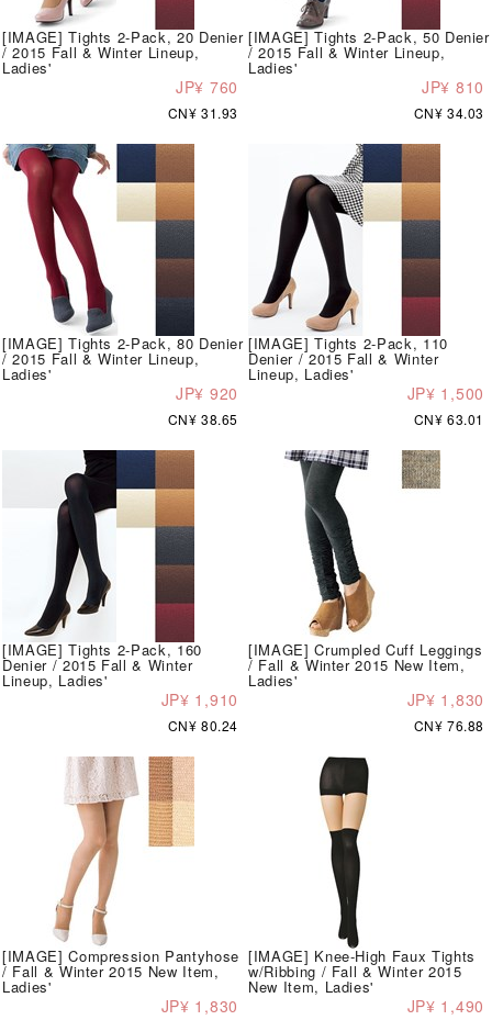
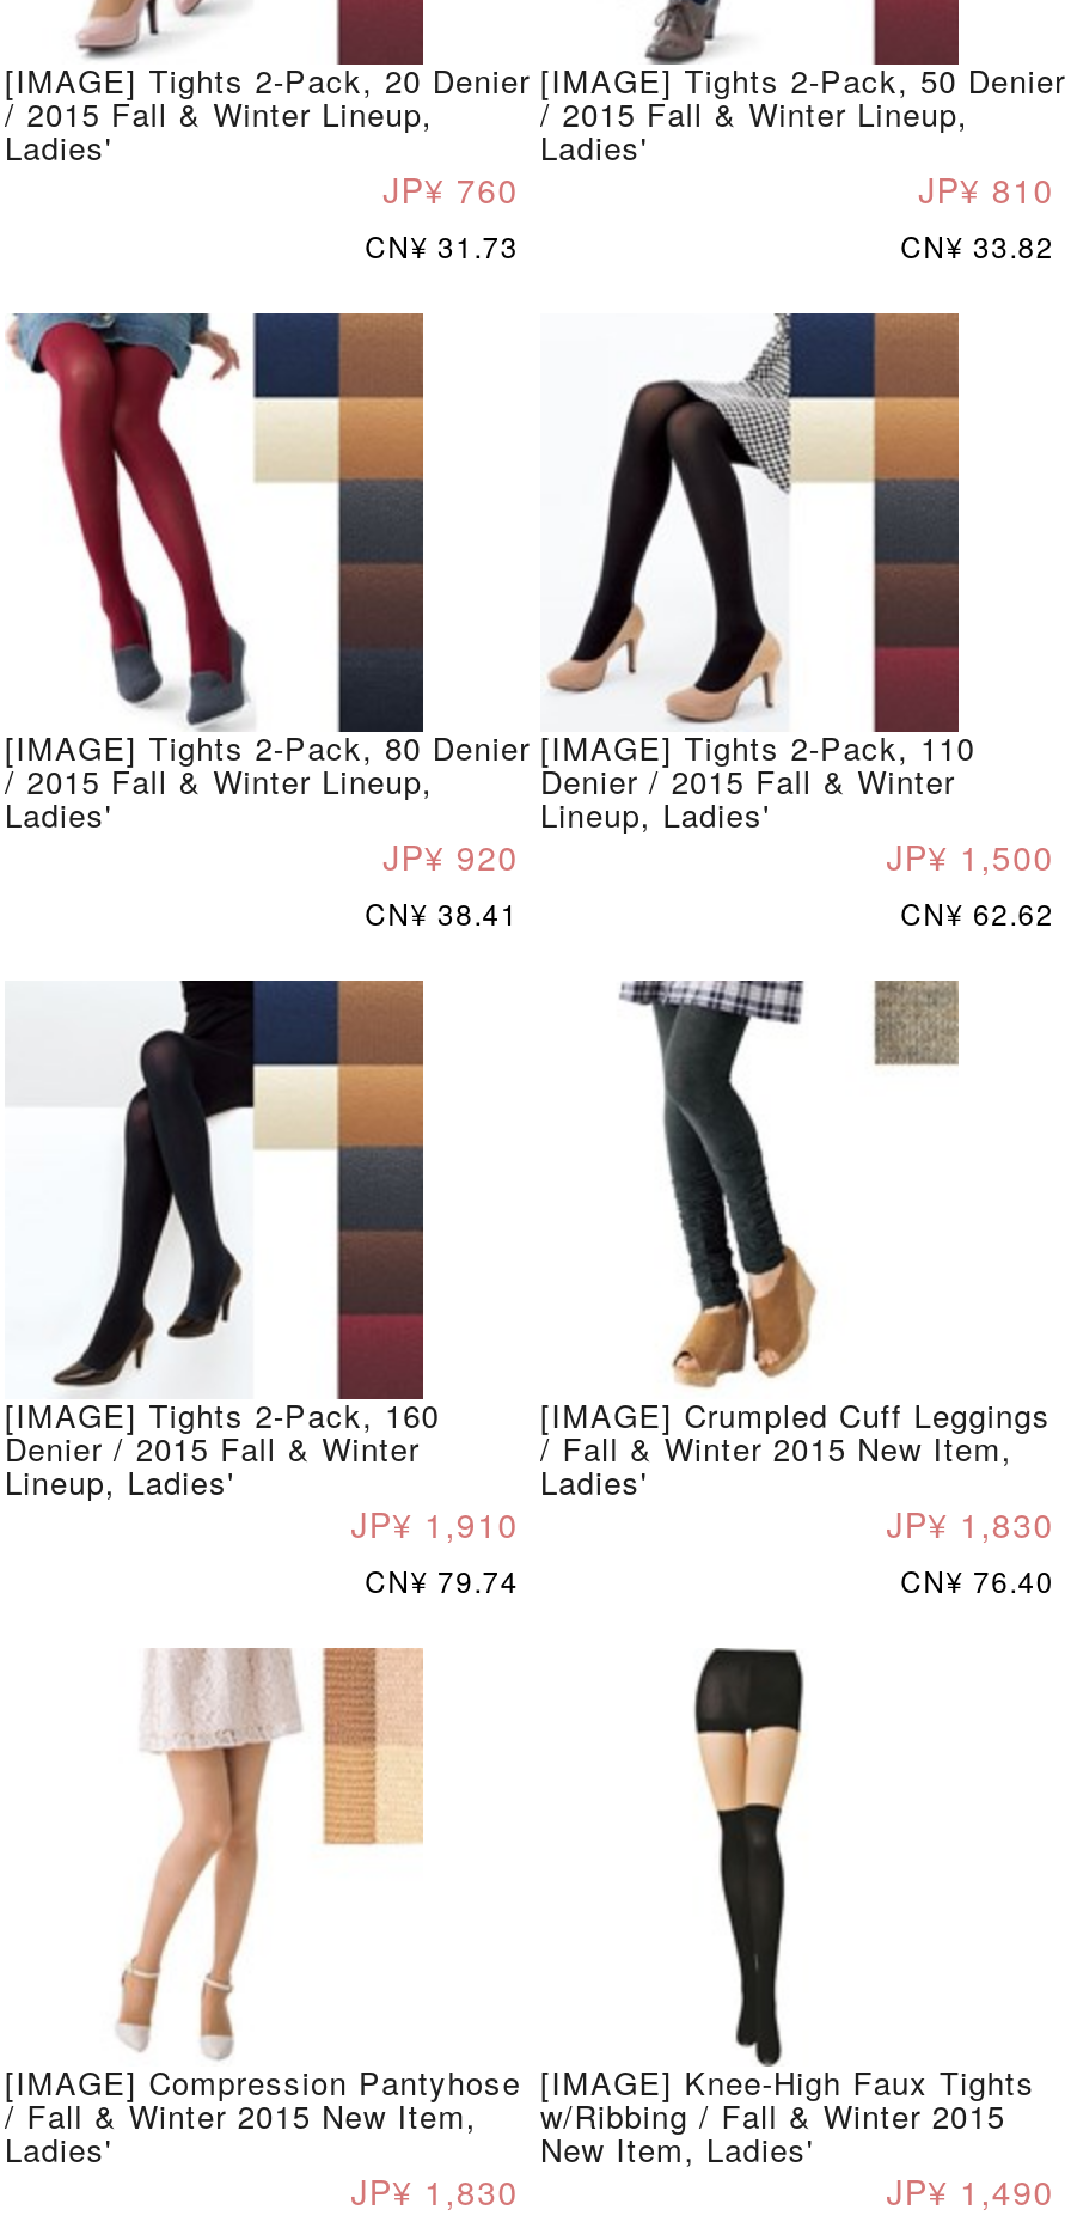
[168,103,238,122] CN¥ 31.93 -> [365,225,519,266] CN¥ 31.73
[414,103,484,122] CN¥ 34.03 -> [900,225,1054,266] CN¥ 33.82
[168,410,238,428] CN¥ 38.65 -> [365,893,519,933] CN¥ 38.41
[414,410,484,428] CN¥ 63.01 -> [900,893,1054,933] CN¥ 62.62
[168,716,238,735] CN¥ 80.24 -> [365,1560,519,1601] CN¥ 79.74
[414,716,484,735] CN¥ 76.88 -> [900,1560,1054,1601] CN¥ 76.40

